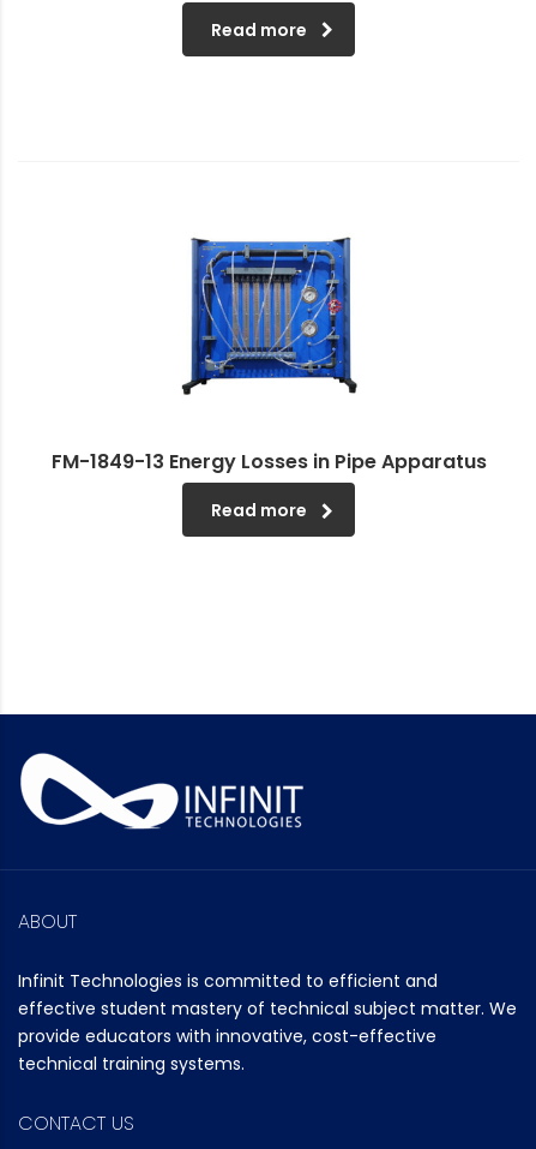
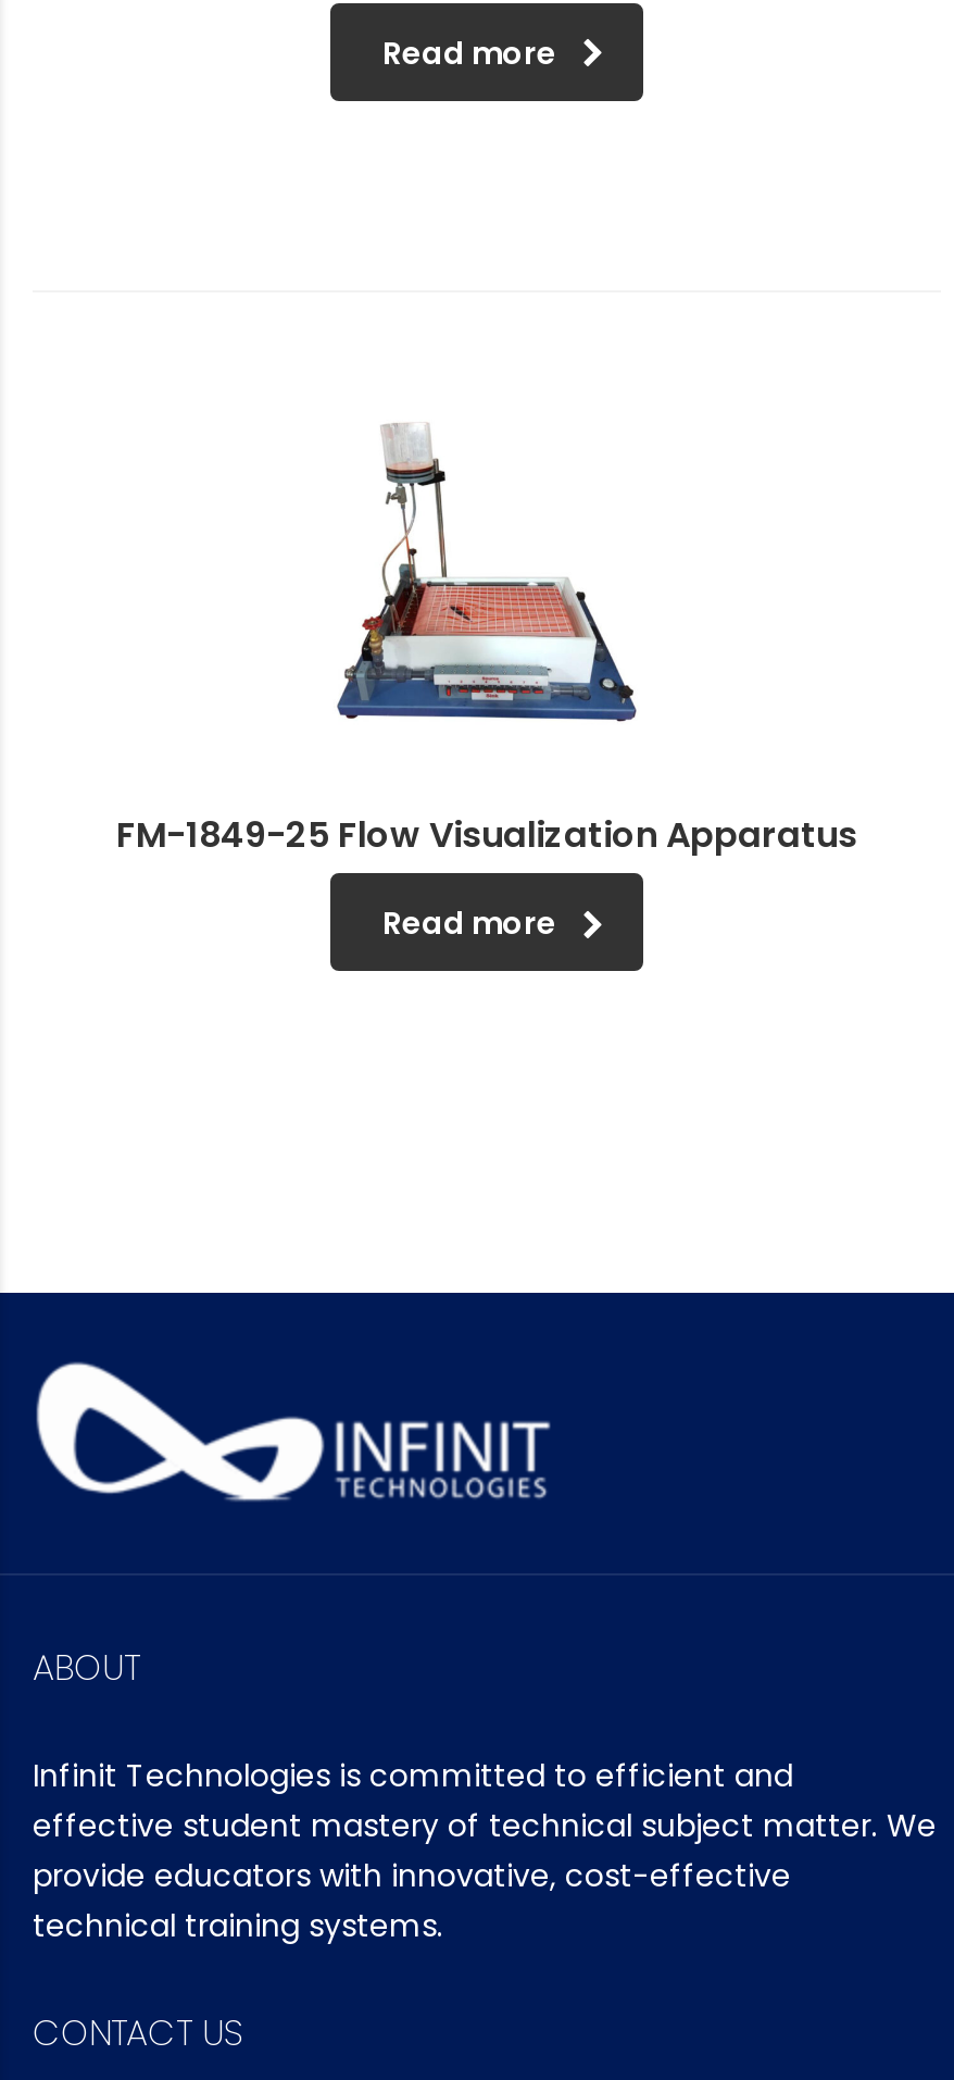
[181,235,359,399] [image] -> [330,423,645,723] [image]
[51,448,486,476] FM-1849-13 Energy Losses in Pipe Apparatus -> [116,811,857,861] FM-1849-25 Flow Visualization Apparatus

